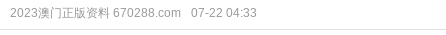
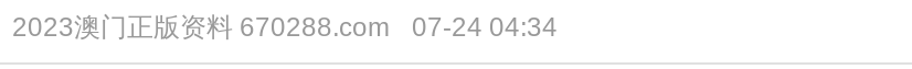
[10,6,257,20] 2023澳门正版资料 670288.com 07-22 04:33 -> [12,12,558,43] 2023澳门正版资料 670288.com 07-24 04:34

